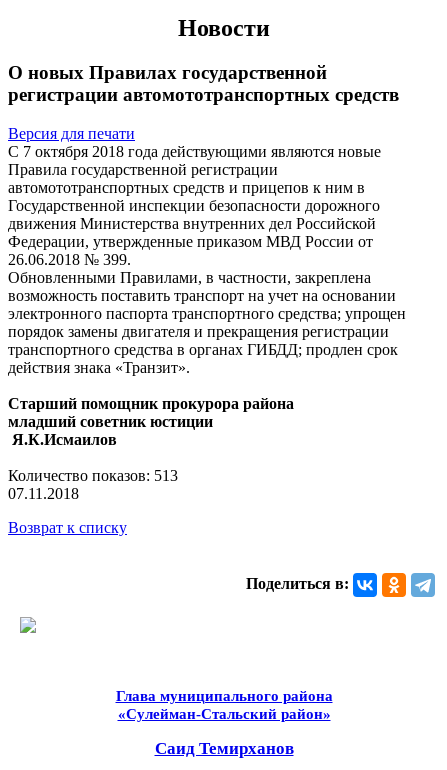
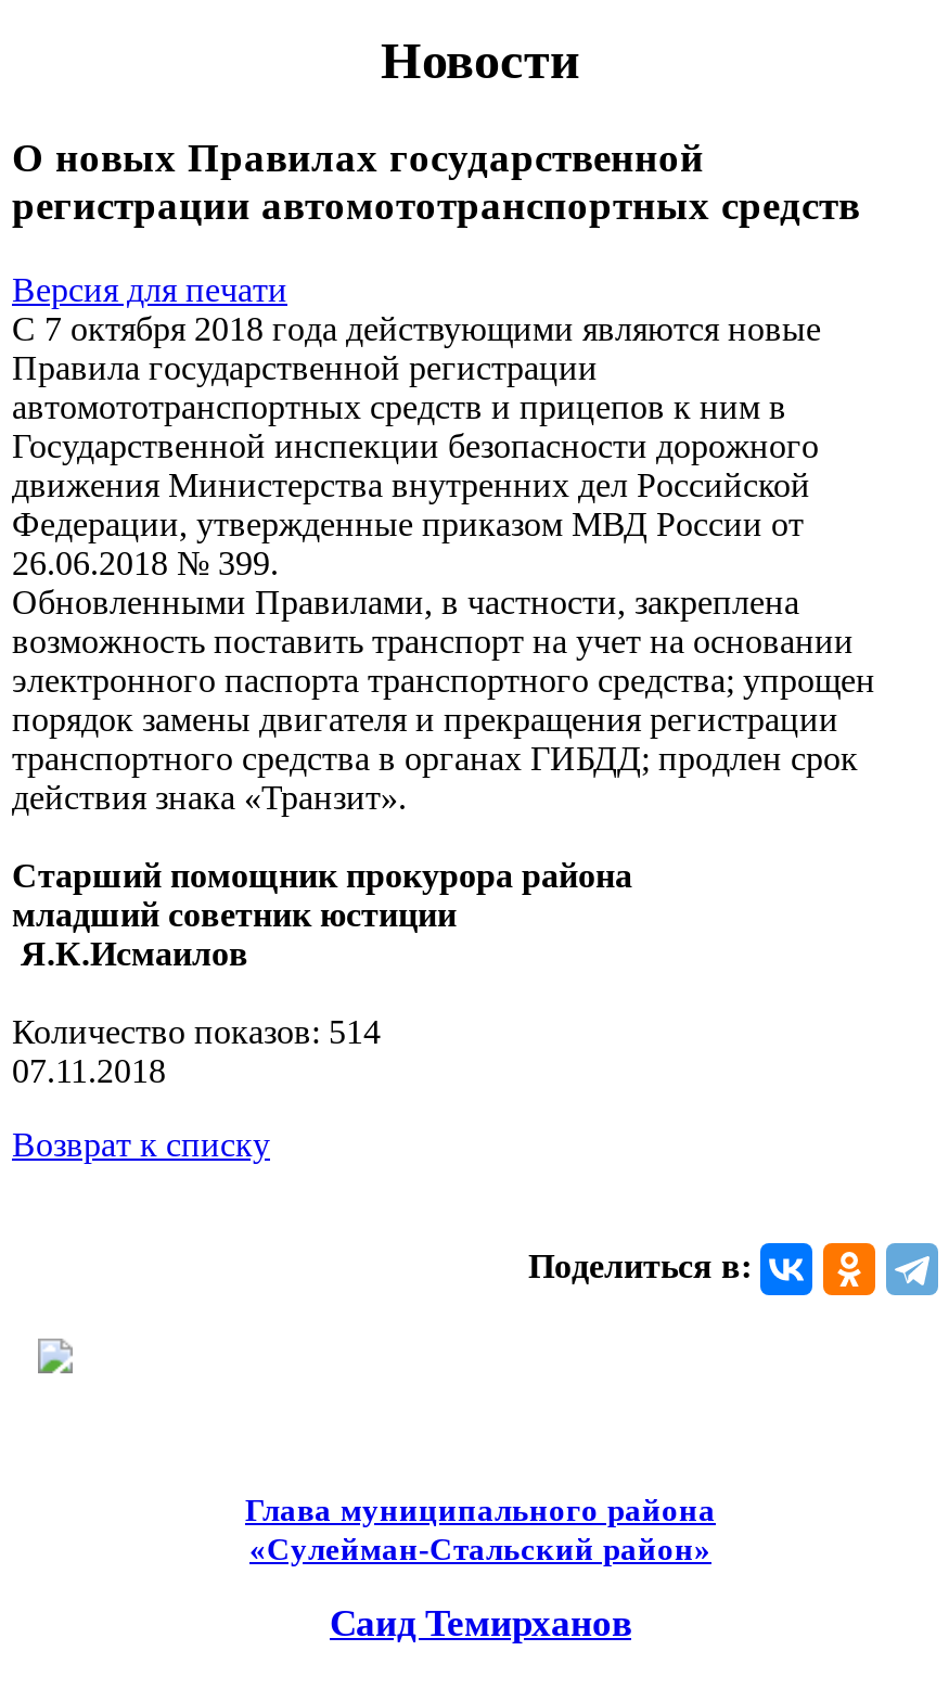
[8,467,178,484] Количество показов: 513 -> [12,1013,381,1050] Количество показов: 514

